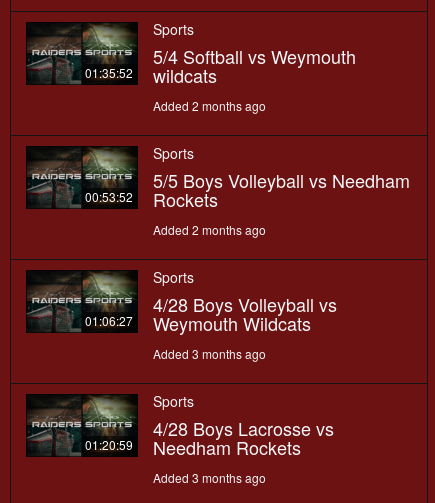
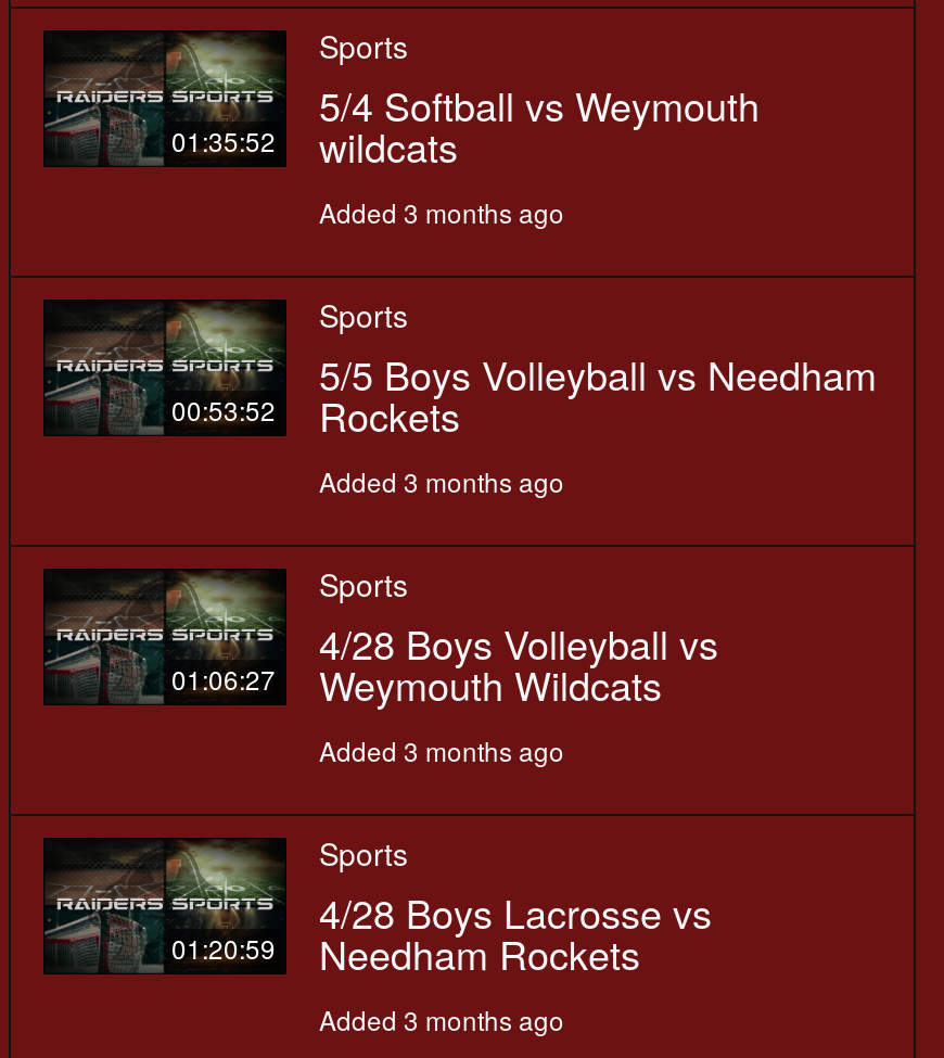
[153,97,266,114] Added 2 months ago -> [319,193,564,230] Added 3 months ago
[153,221,266,238] Added 2 months ago -> [319,462,564,499] Added 3 months ago

